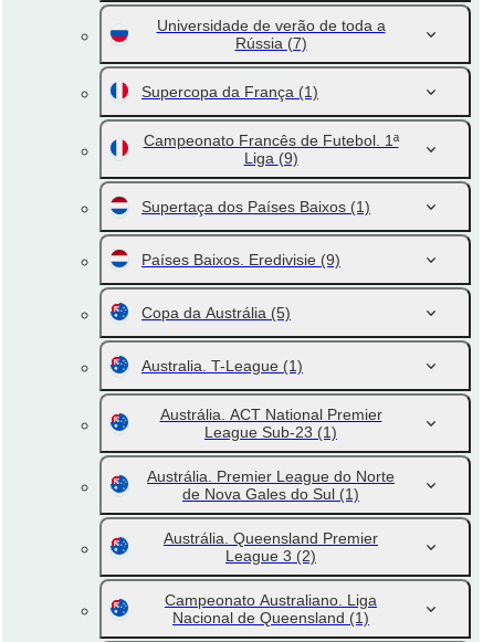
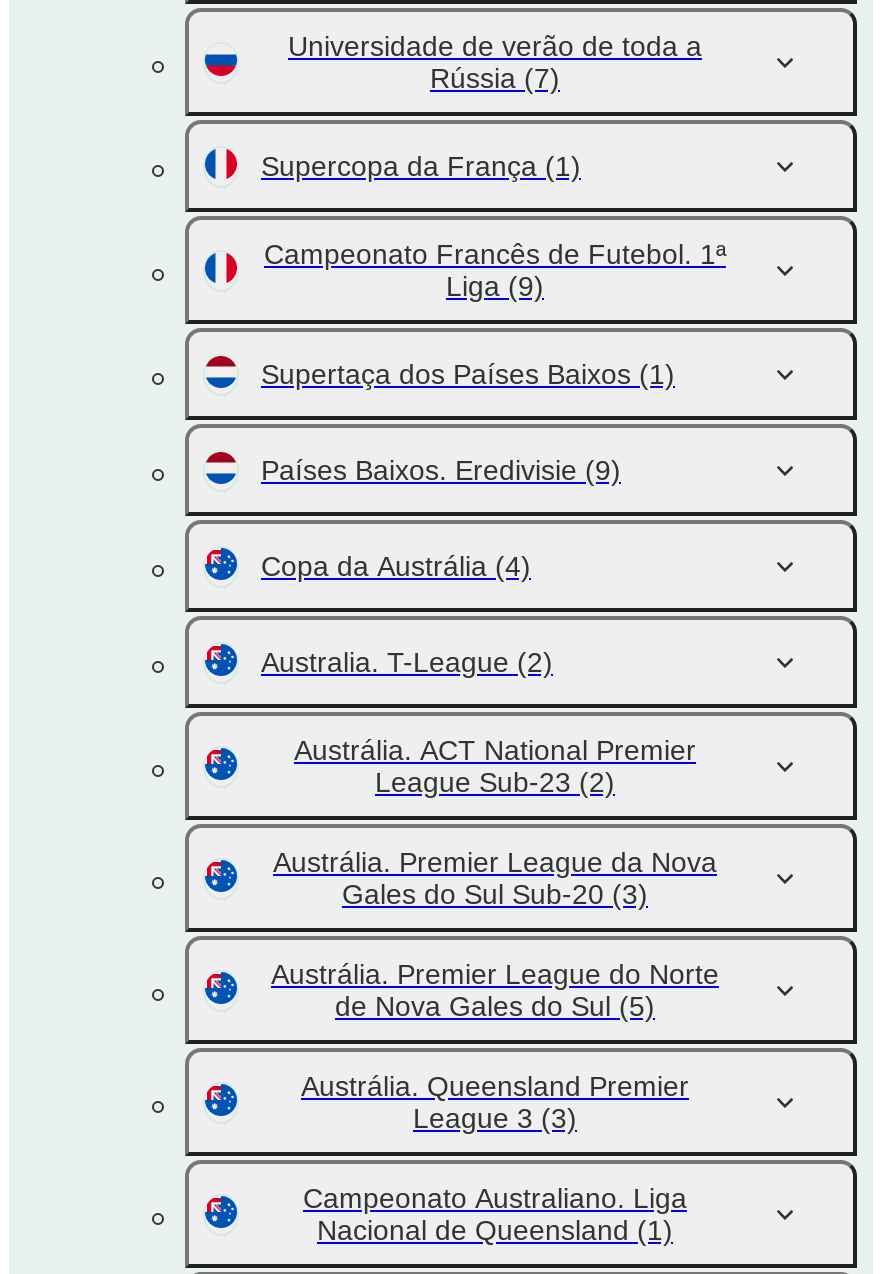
[141,304,291,322] Copa da Austrália (5) -> [261,550,531,582] Copa da Austrália (4)
[141,357,303,375] Australia. T-League (1) -> [261,646,553,678] Australia. T-League (2)
[204,423,337,441] League Sub-23 (1) -> [273,766,717,910] League Sub-23 (2) | Austrália. Premier League da Nova | Gales do Sul Sub-20 (3)
[182,485,359,503] de Nova Gales do Sul (1) -> [335,990,655,1022] de Nova Gales do Sul (5)
[225,547,316,565] League 3 (2) -> [413,1102,577,1134] League 3 (3)

